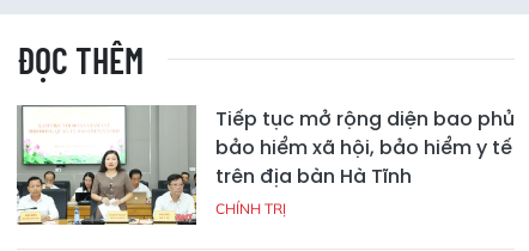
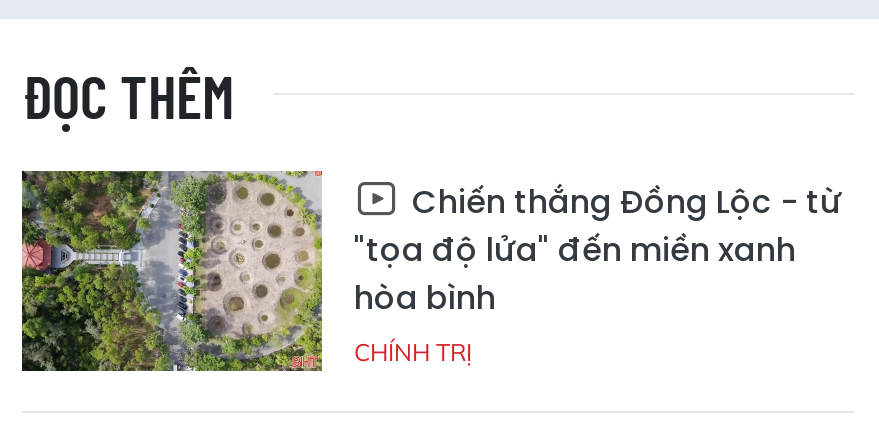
[16,104,515,226] [image] | Tiếp tục mở rộng diện bao phủ | bảo hiểm xã hội, bảo hiểm y tế | trên địa bàn Hà Tĩnh -> [20,171,842,379] [image] | Chiến thắng Đồng Lộc - từ | "tọa độ lửa" đến miền xanh | hòa bình

